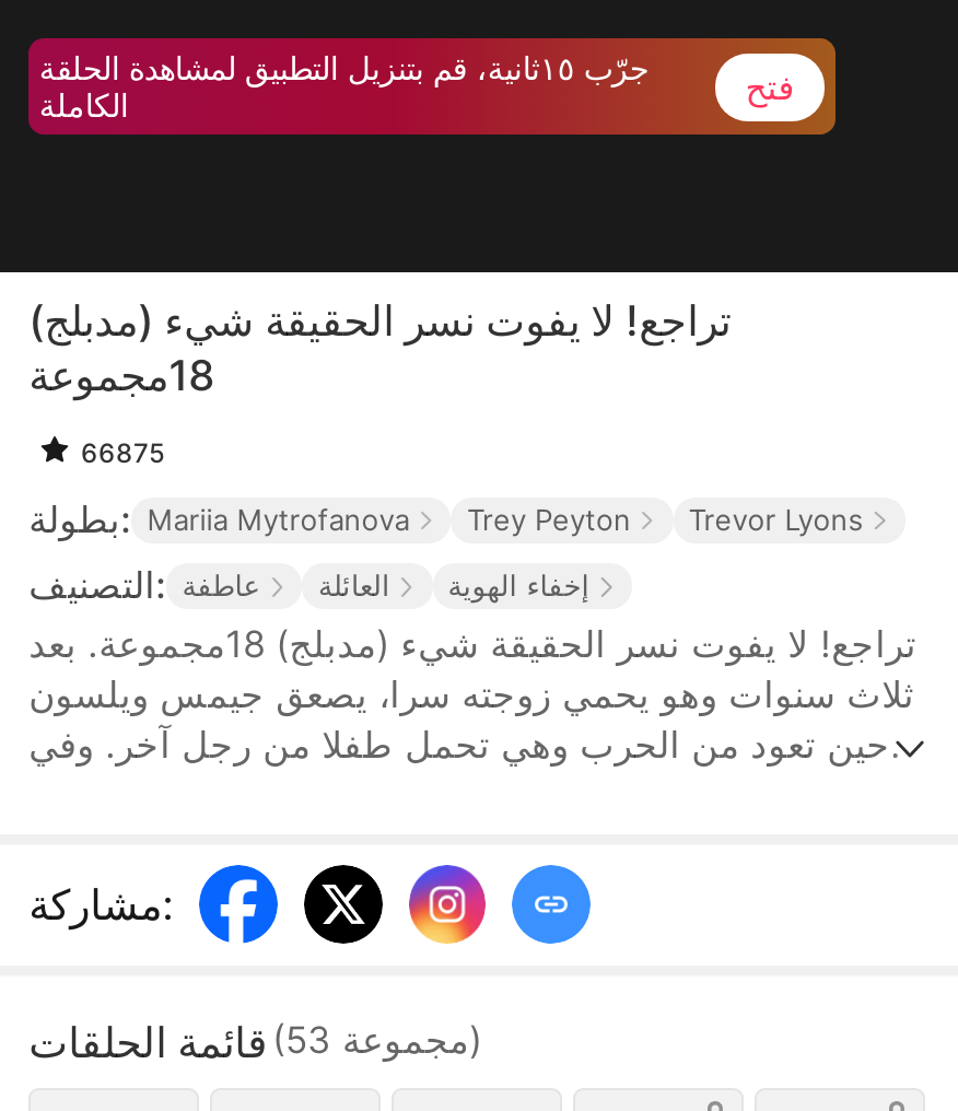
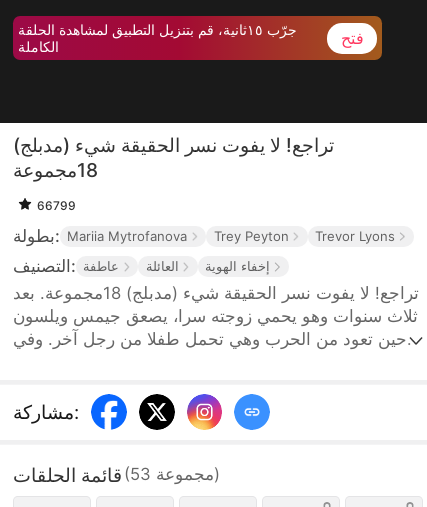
[81,436,164,468] 66875 -> [37,198,76,213] 66799

